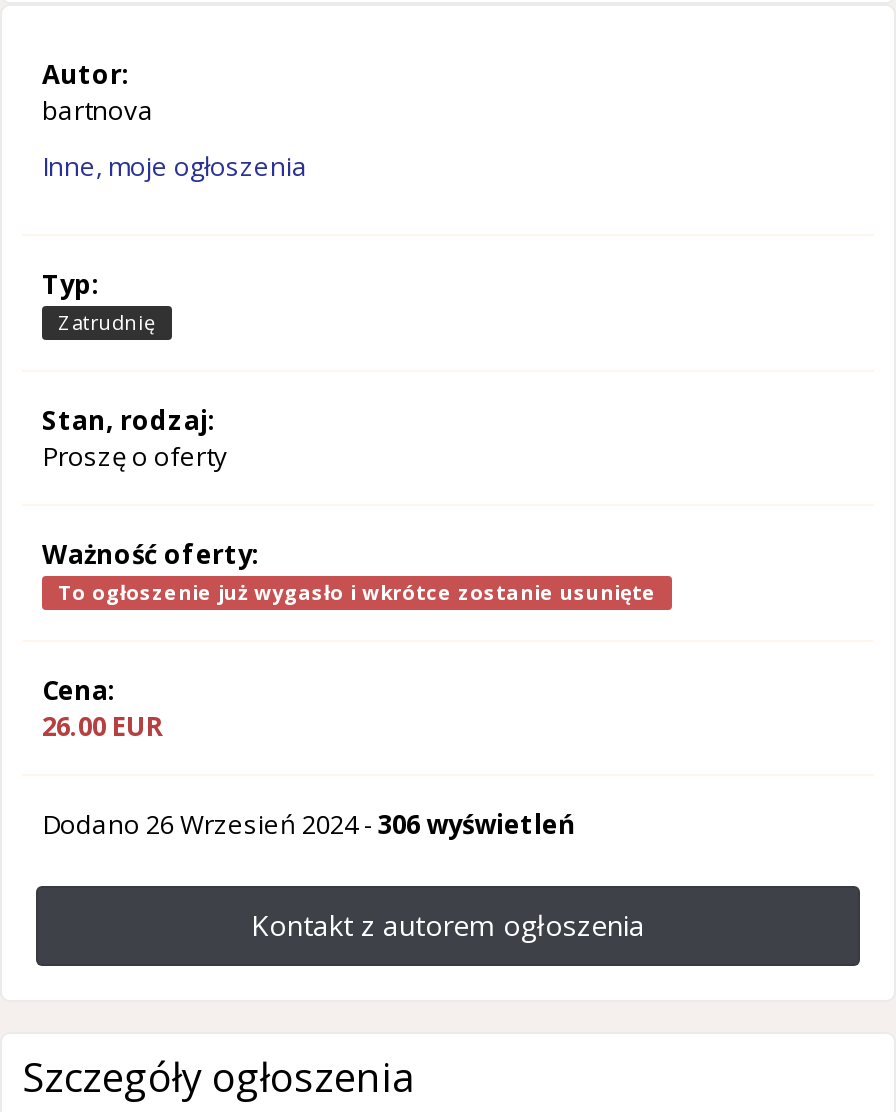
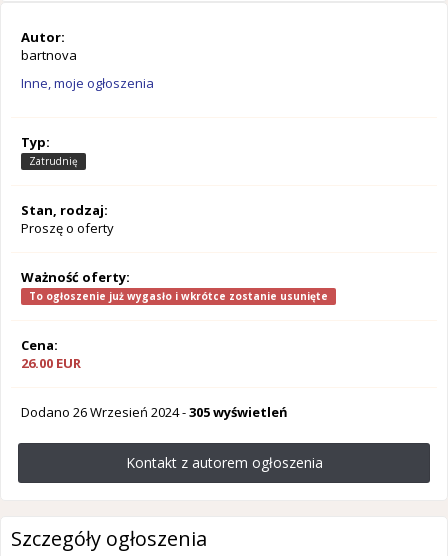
[42,806,576,842] Dodano 26 Wrzesień 2024- 306 wyświetleń -> [21,403,288,421] Dodano 26 Wrzesień 2024- 305 wyświetleń

